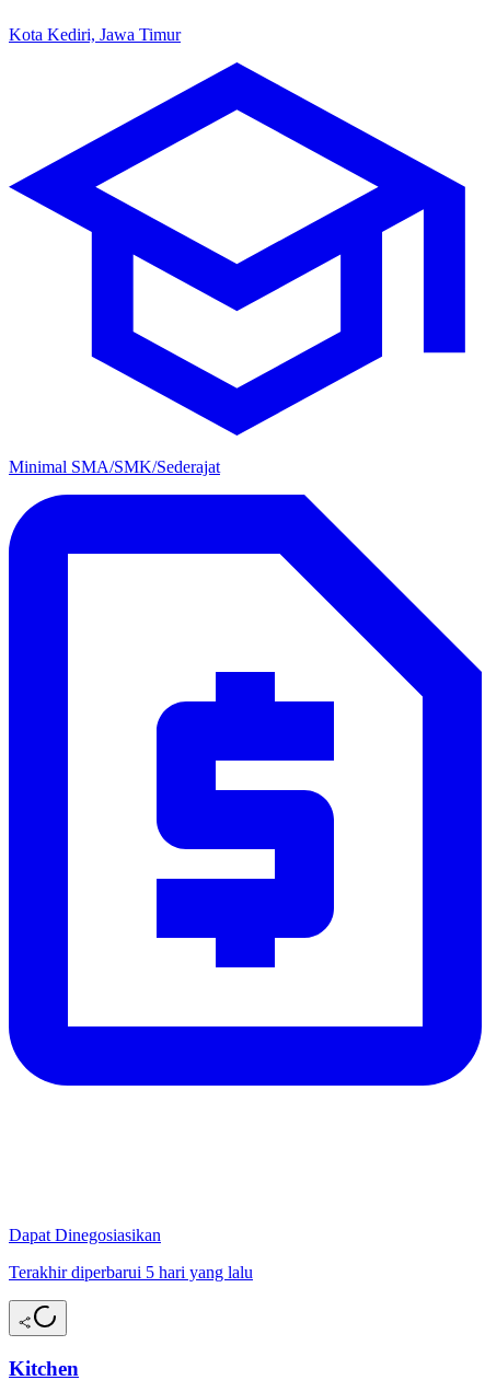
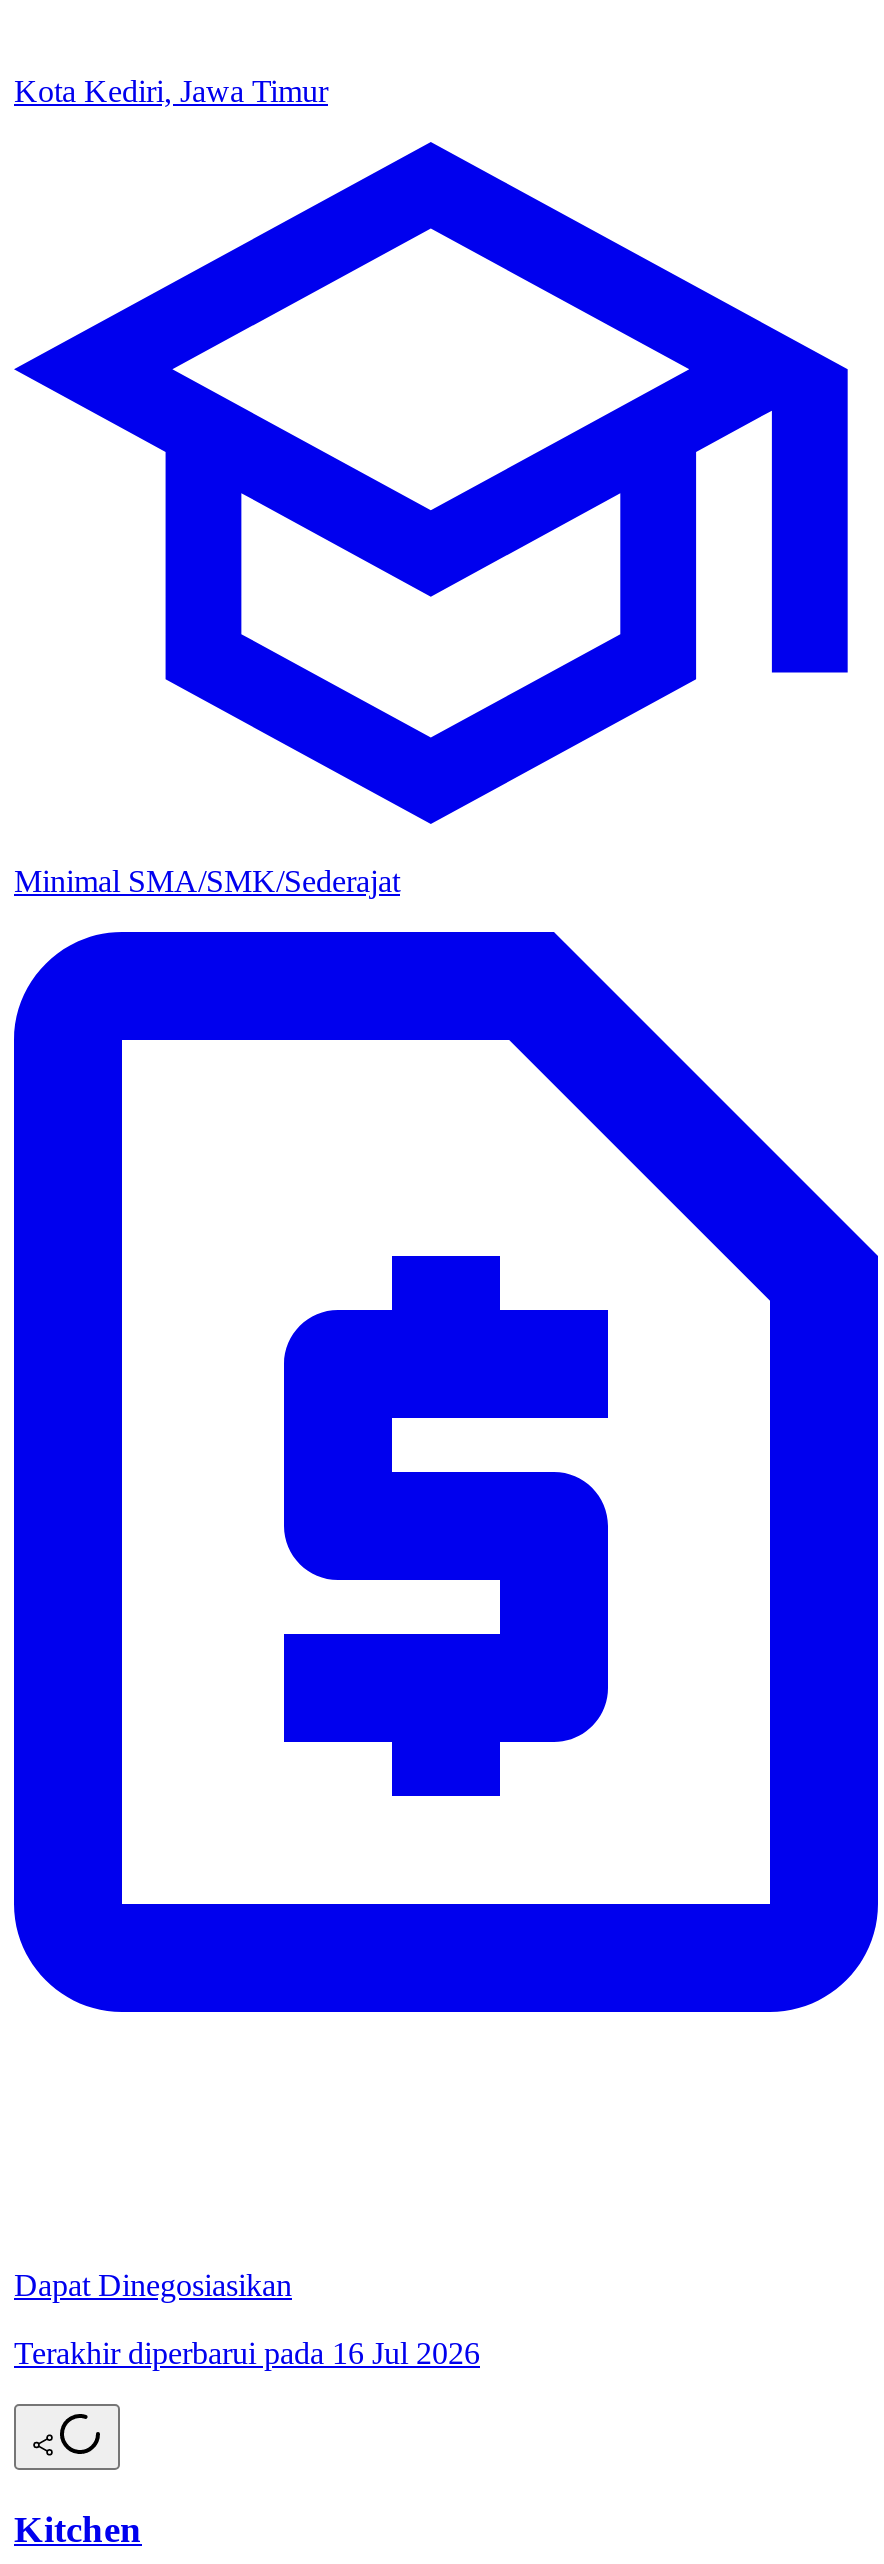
[9,1263,253,1282] Terakhir diperbarui 5 hari yang lalu -> [14,2337,480,2371] Terakhir diperbarui pada 16 Jul 2026

